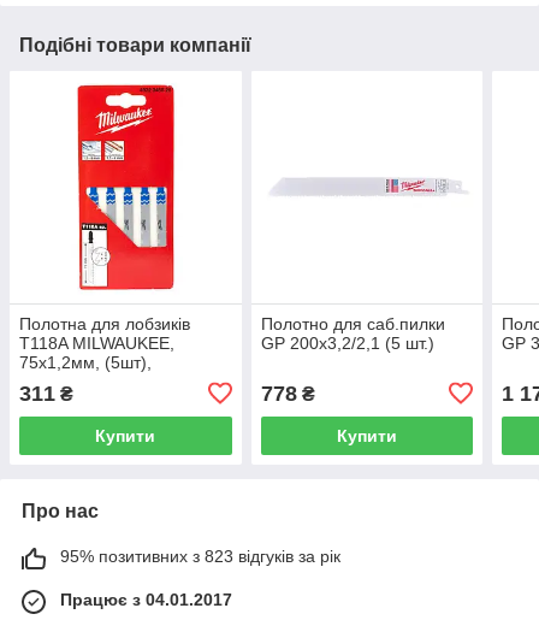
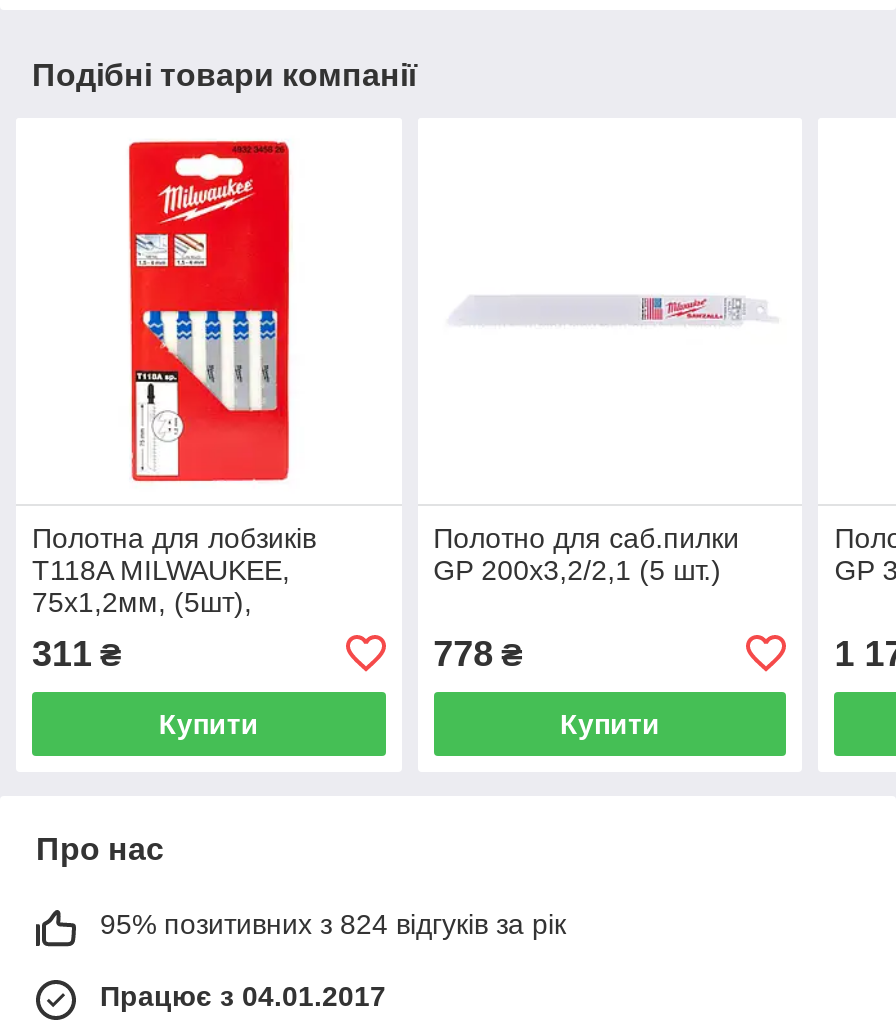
[60,546,340,566] 95% позитивних з 823 відгуків за рік -> [100,908,566,940] 95% позитивних з 824 відгуків за рік

